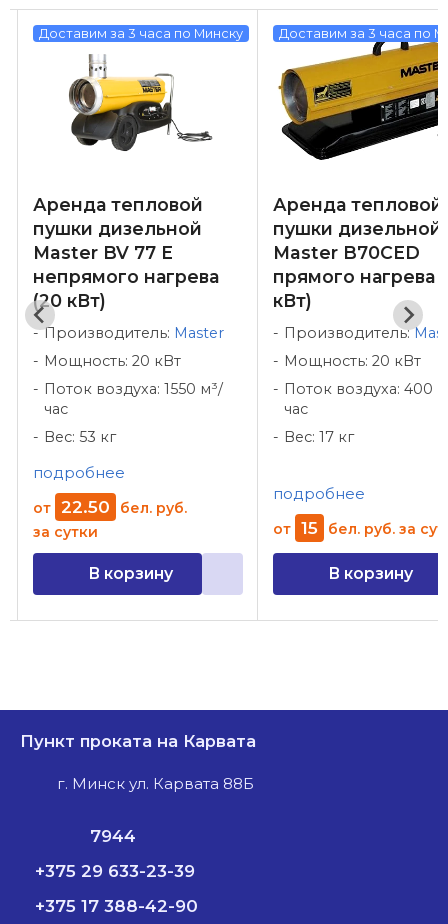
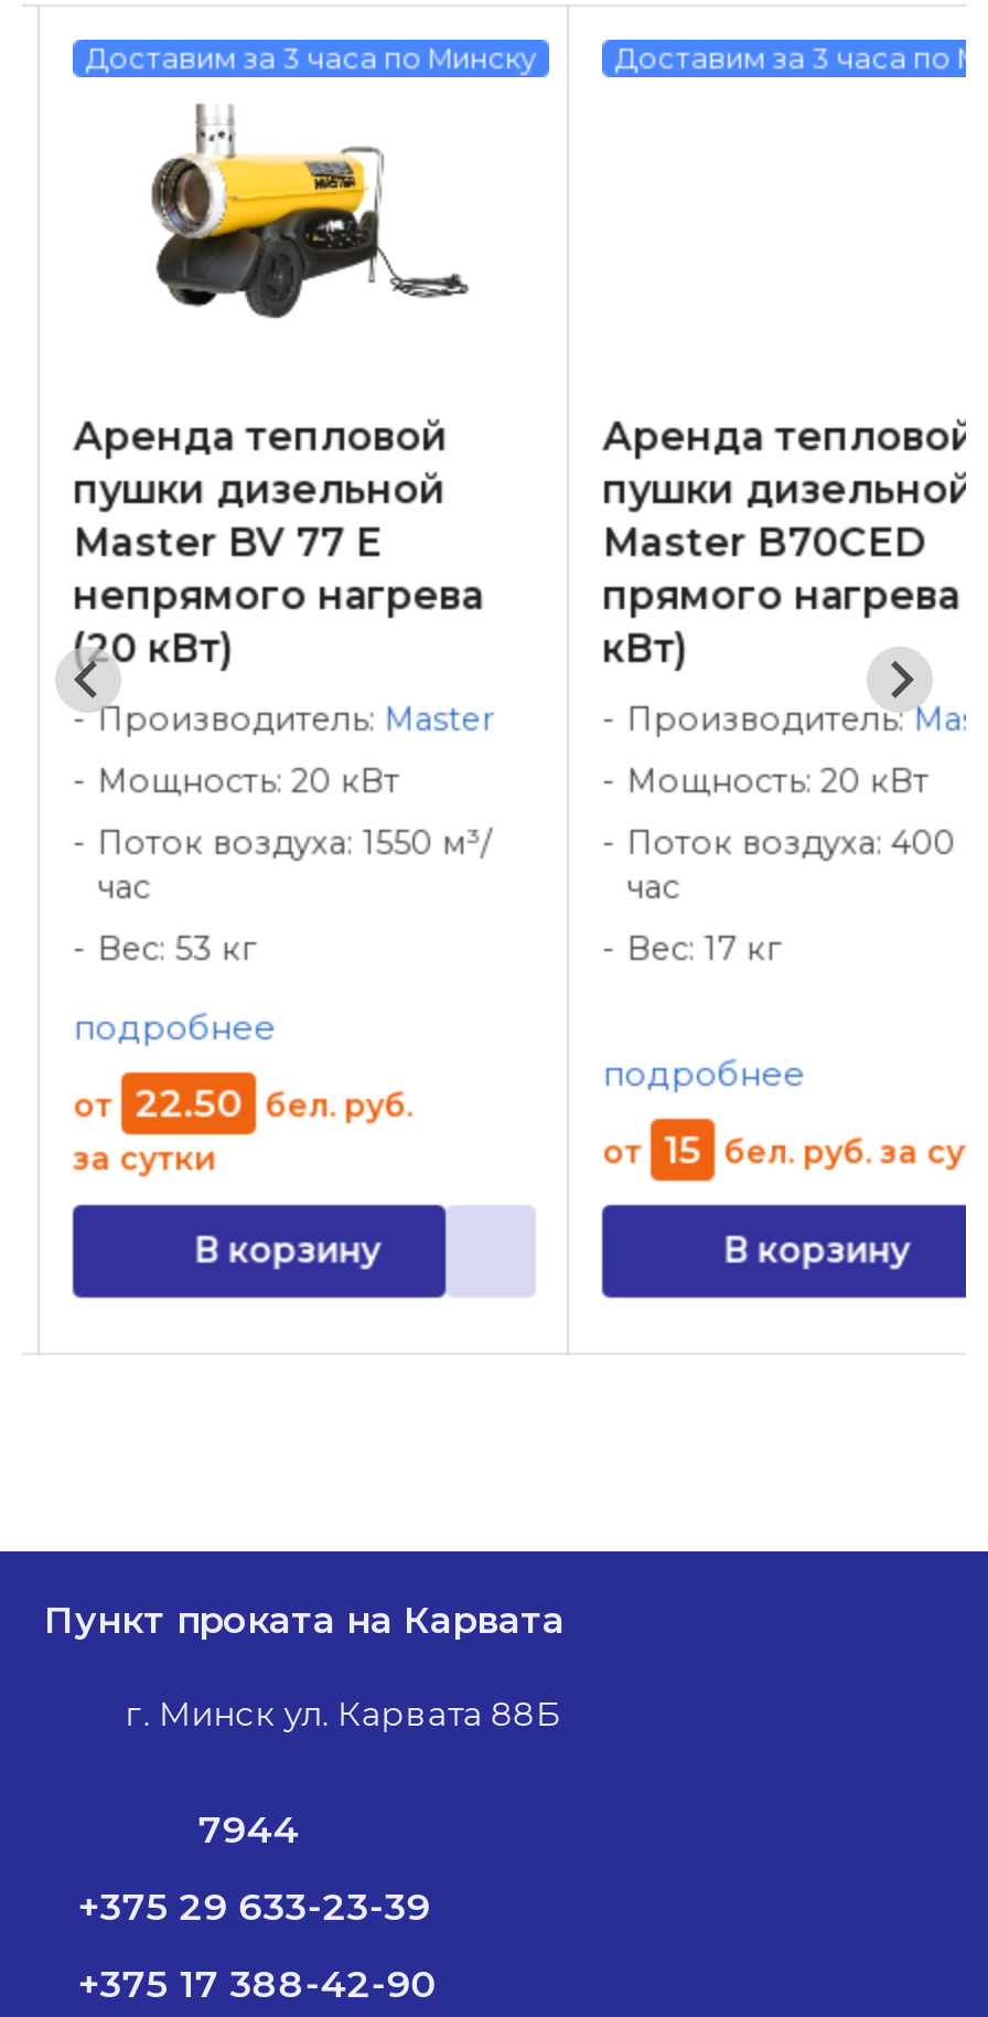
[277,44,439,161] [image] -> none

